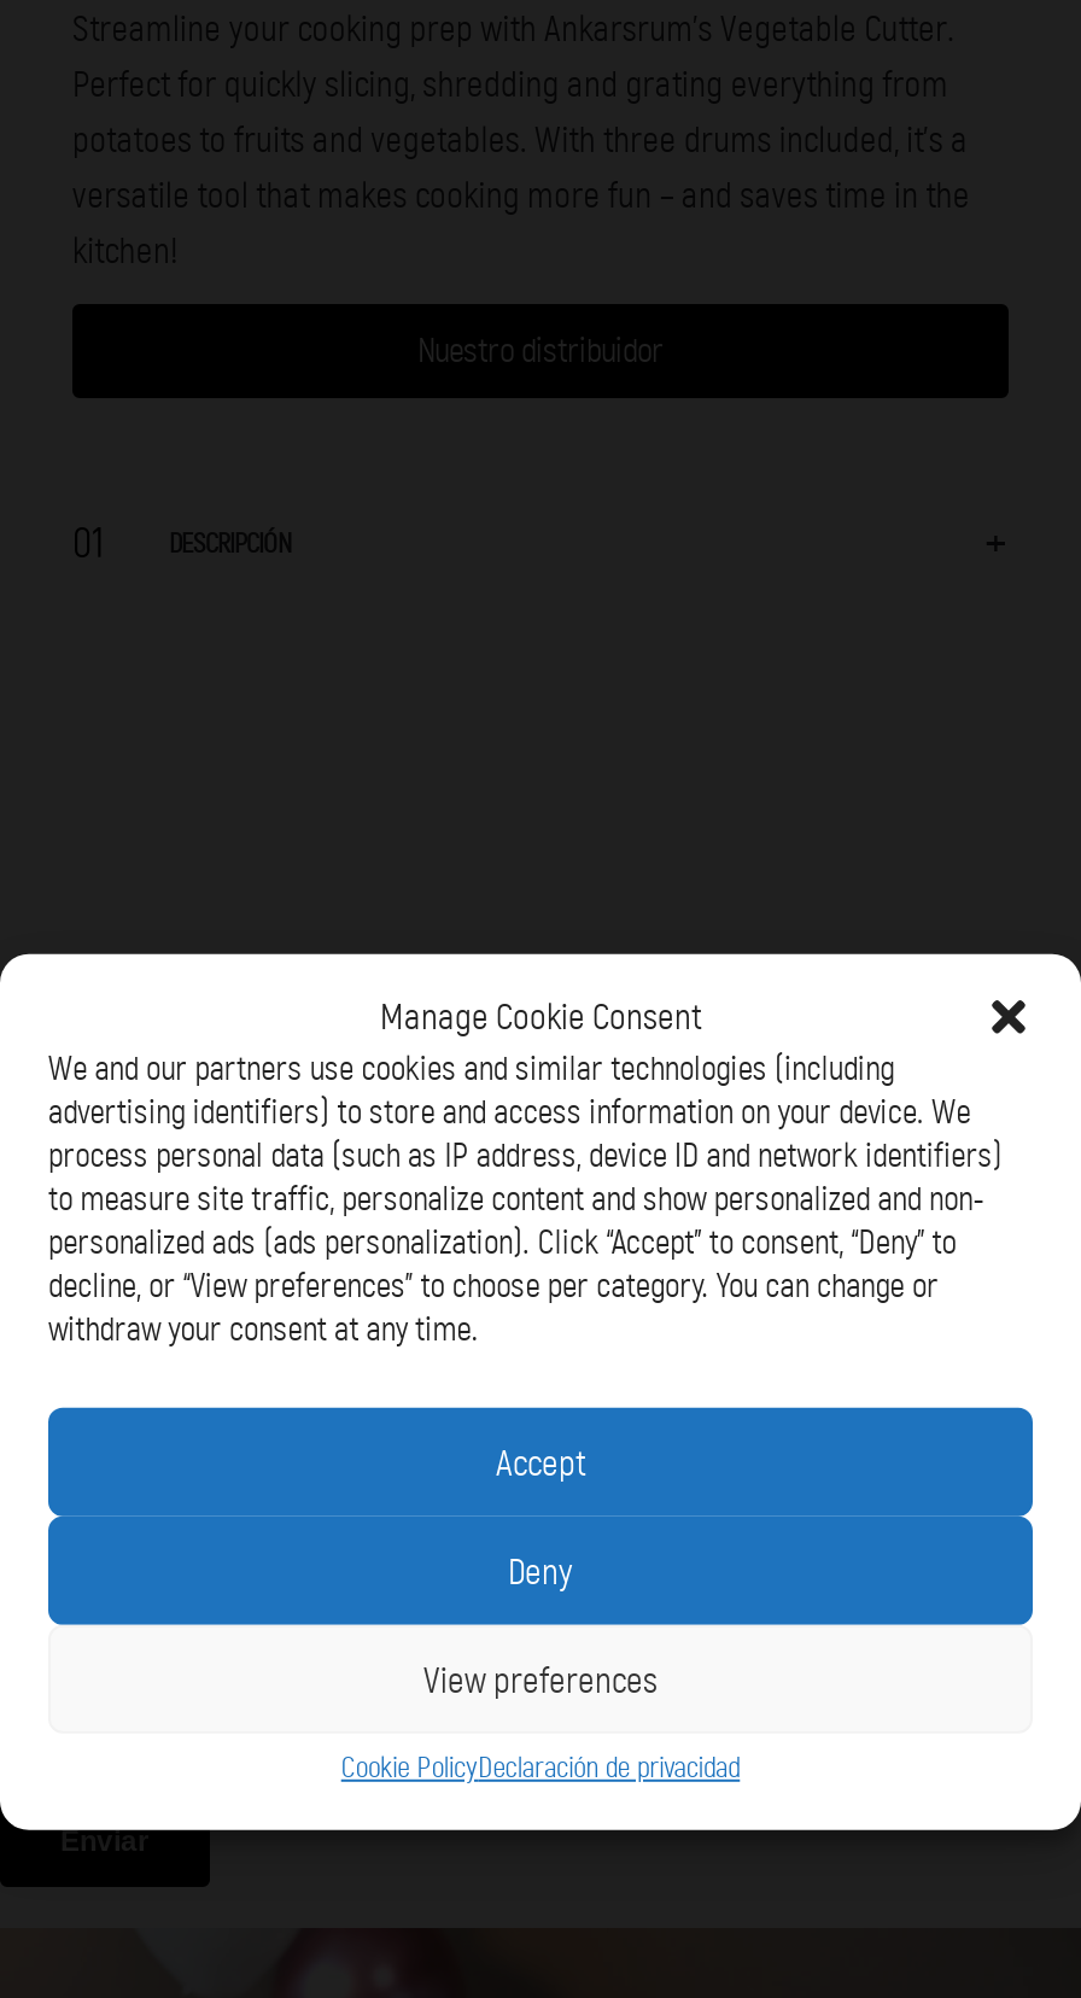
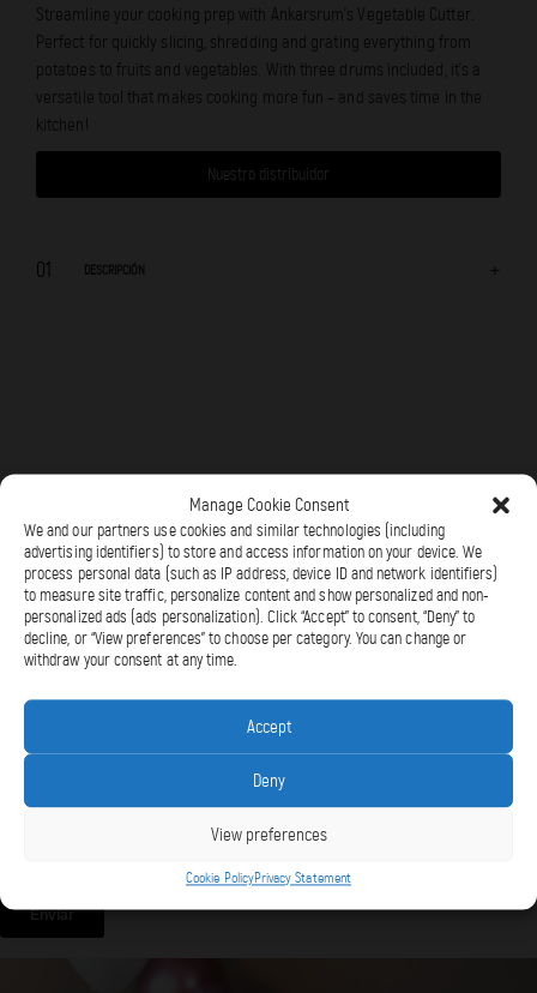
[341,1751,740,1785] Cookie PolicyDeclaración de privacidad -> [186,870,351,887] Cookie PolicyPrivacy Statement

